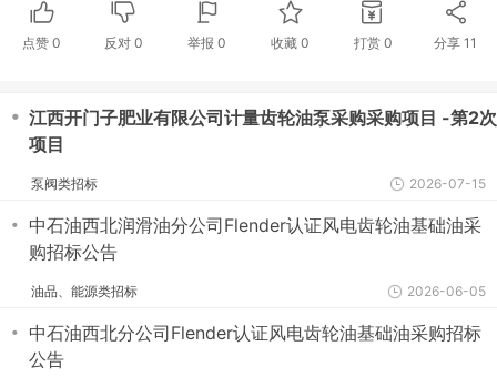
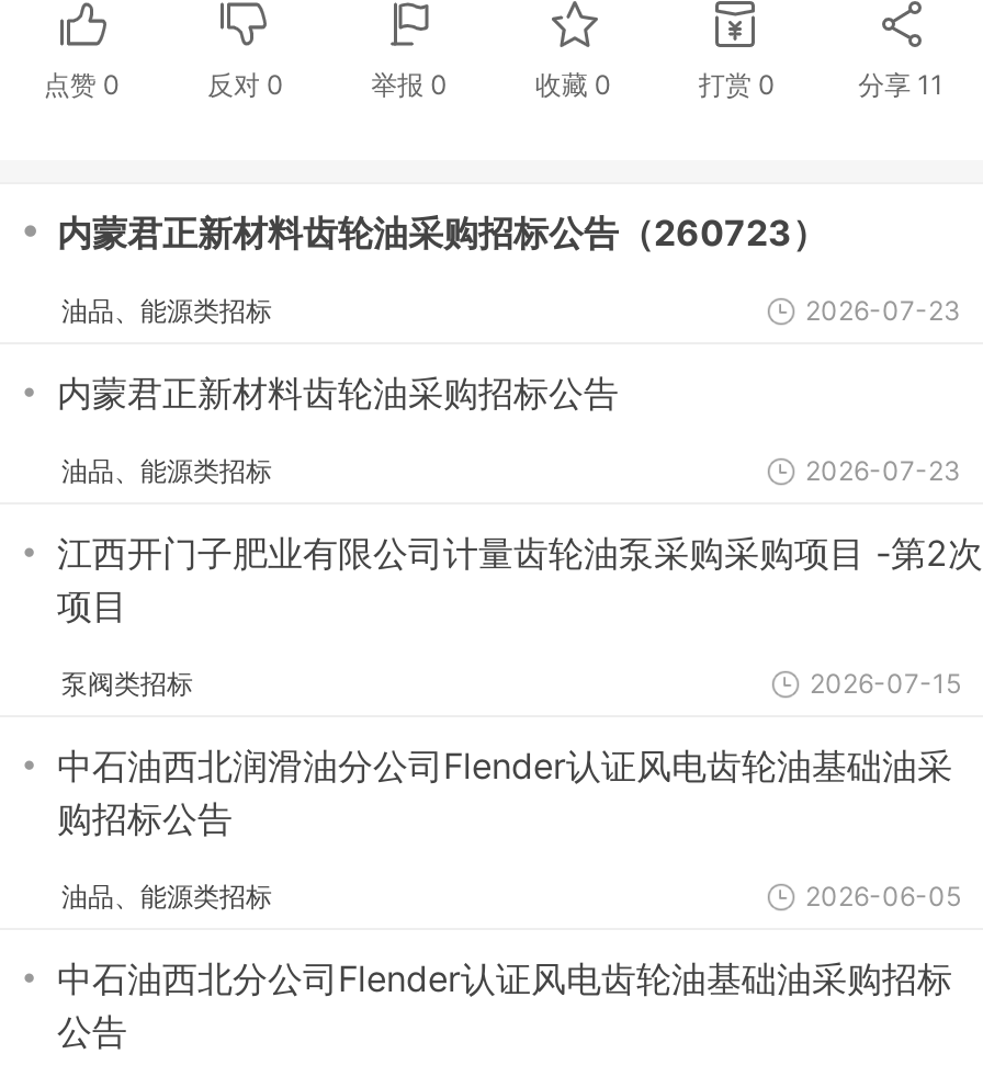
none -> [0,197,961,487] ・内蒙君正新材料齿轮油采购招标公告（260723） | 油品、能源类招标 | 2026-07-23 | ・内蒙君正新材料齿轮油采购招标公告 | 油品、能源类招标 | 2026-07-23

